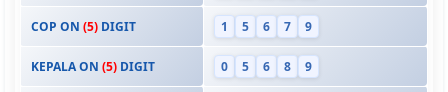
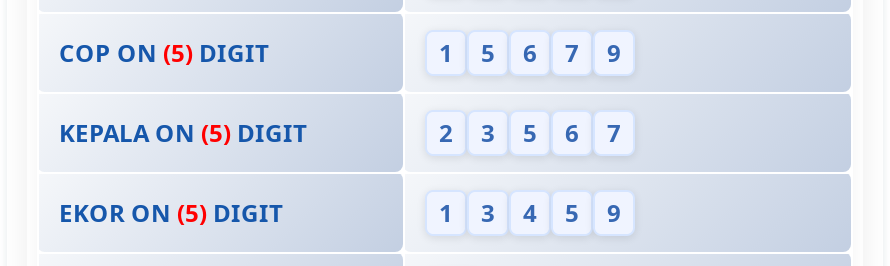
[221,58,228,75] 0 -> [439,116,495,150] 2 | 3
[284,58,291,75] 8 -> [59,116,621,230] 7 | EKOR ON (5) DIGIT | 1 | 3 | 4 | 5

